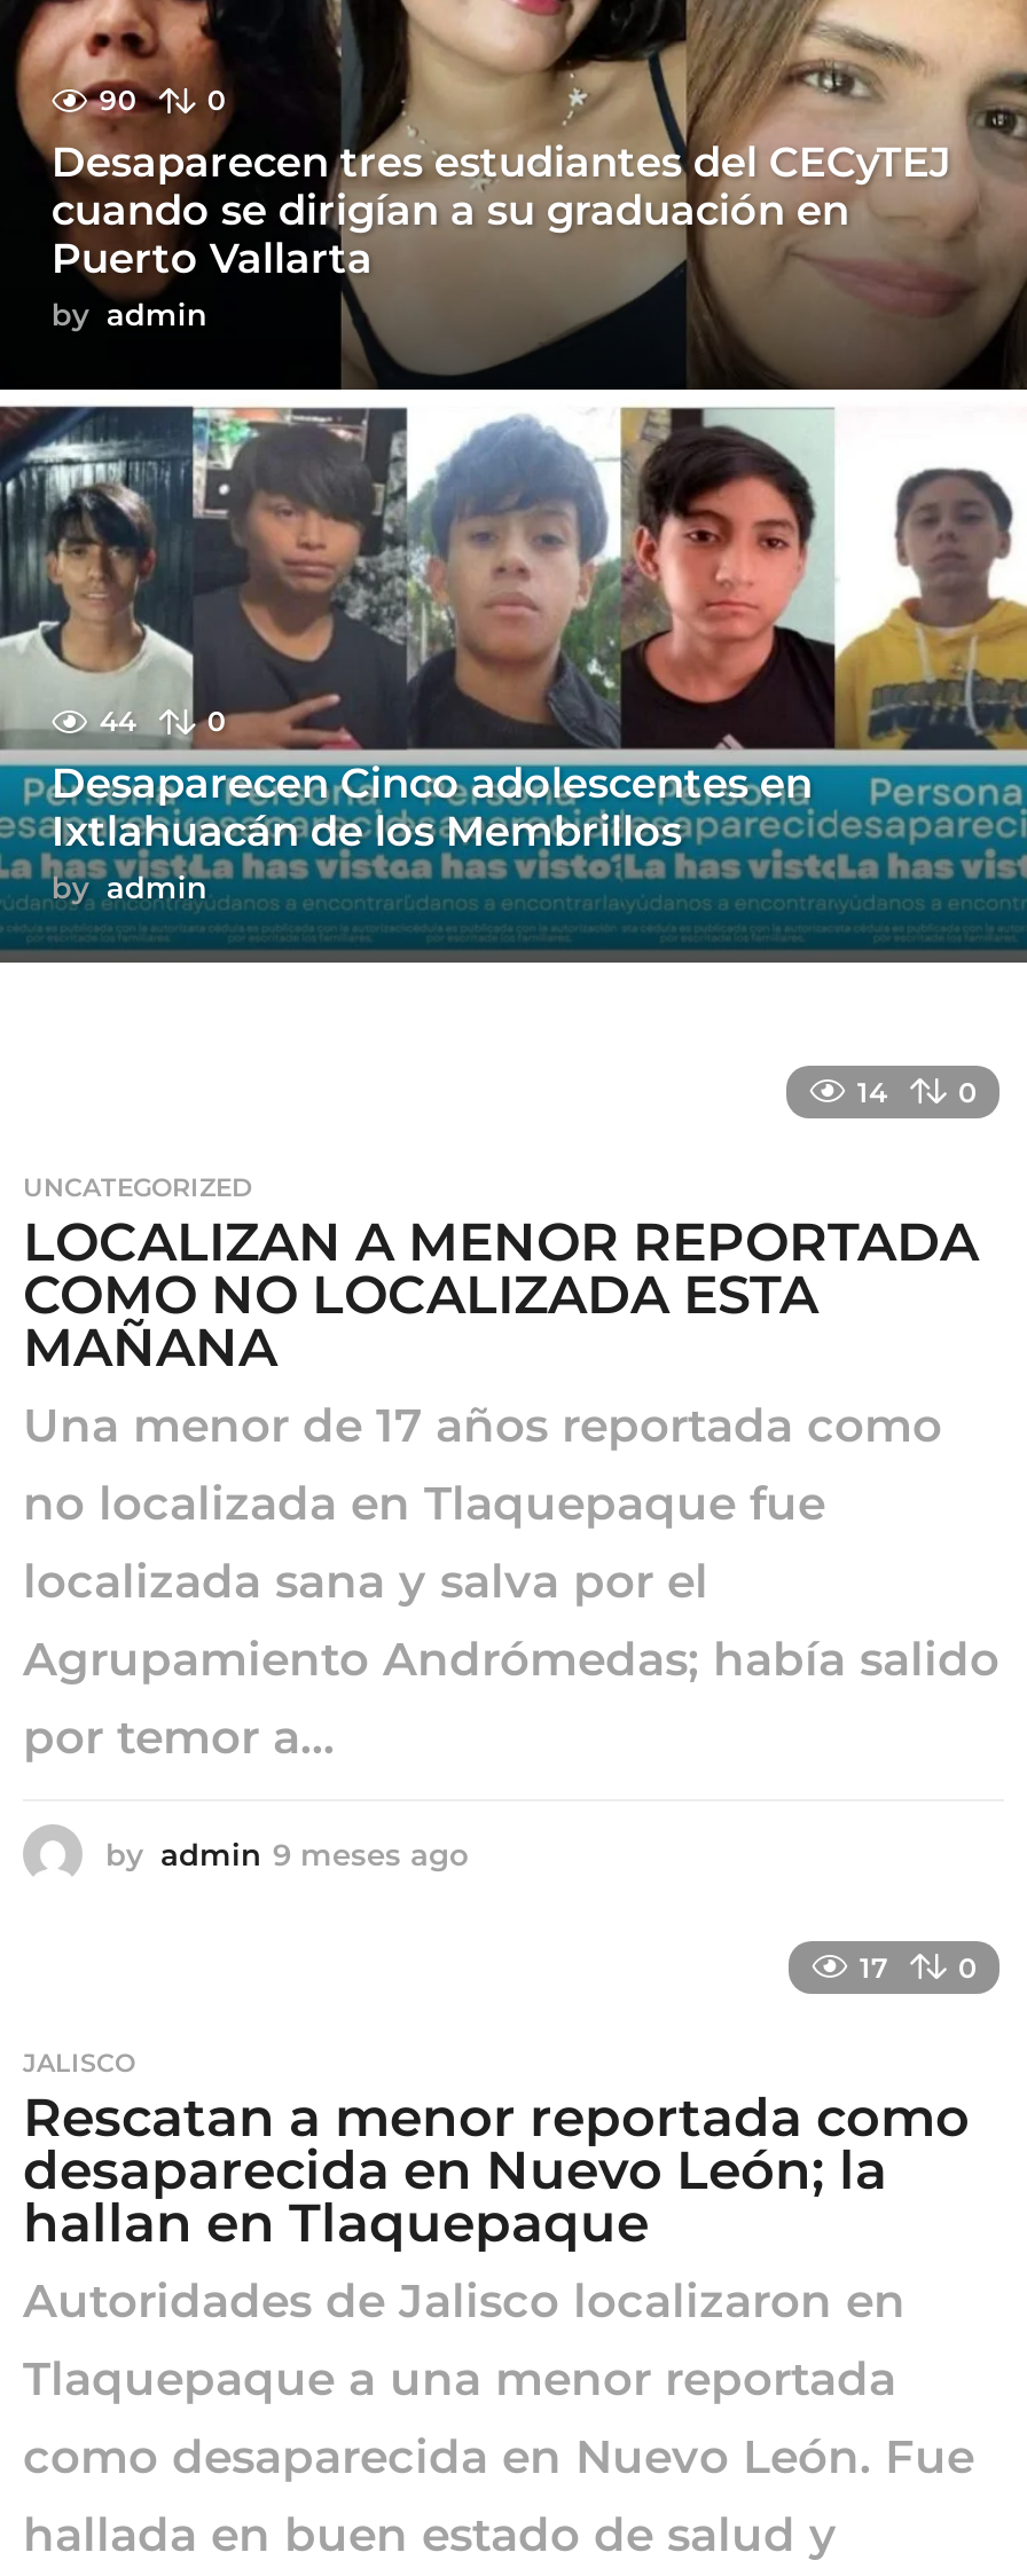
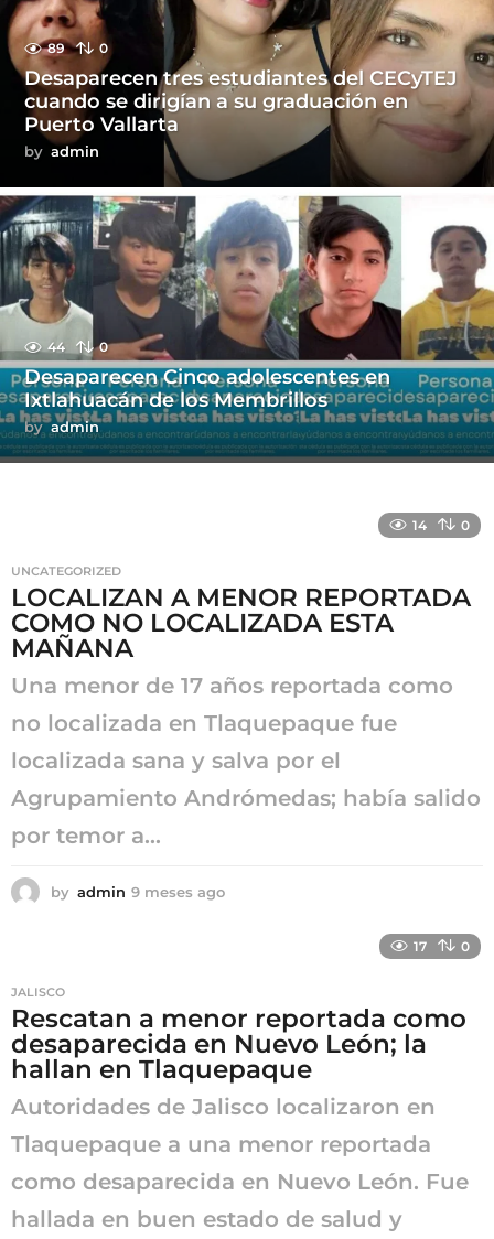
[99,83,136,118] 90 -> [48,40,65,57] 89

